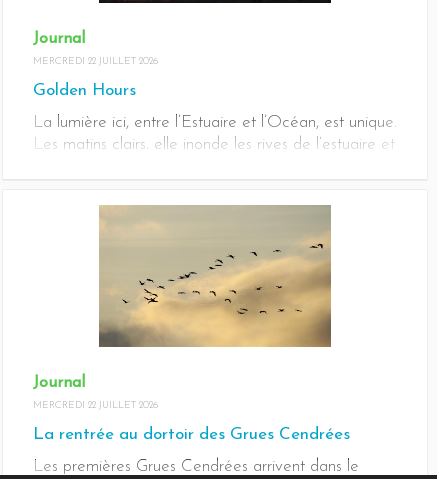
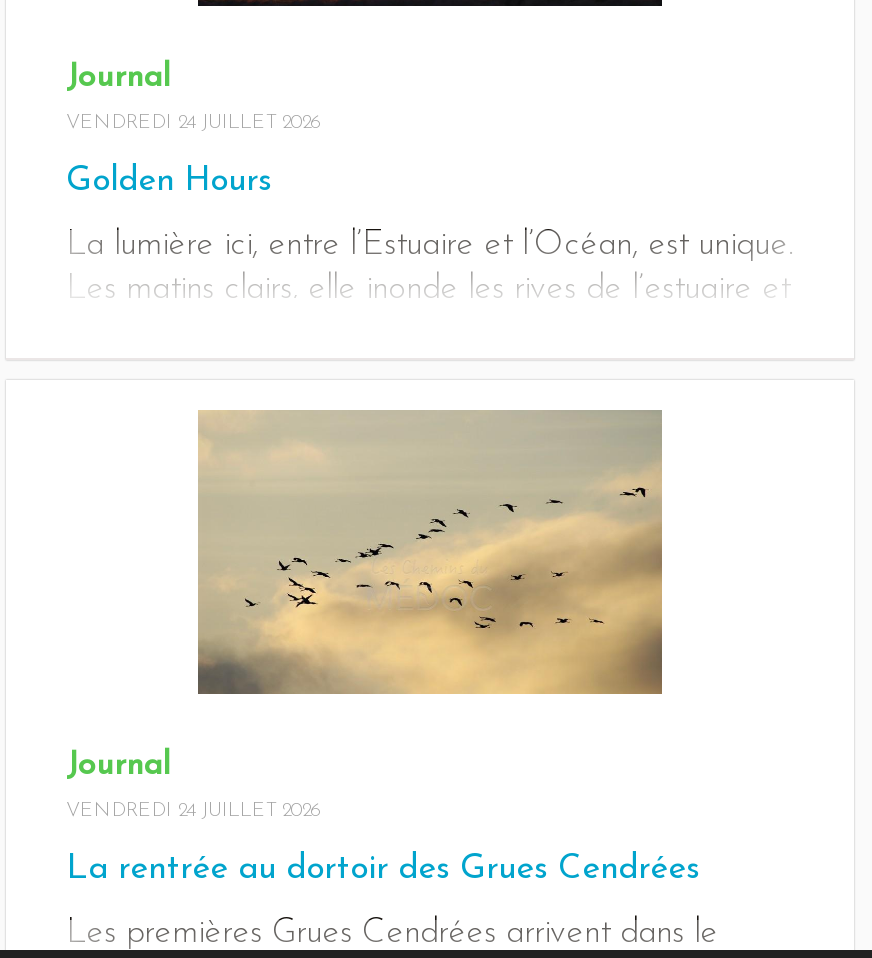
[33,56,158,67] MERCREDI 22 JUILLET 2026 -> [66,112,320,134] VENDREDI 24 JUILLET 2026
[33,400,158,411] MERCREDI 22 JUILLET 2026 -> [66,801,320,823] VENDREDI 24 JUILLET 2026

